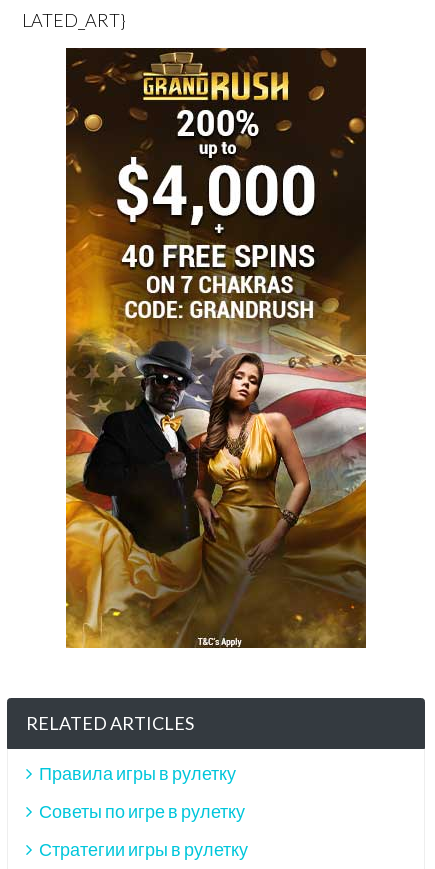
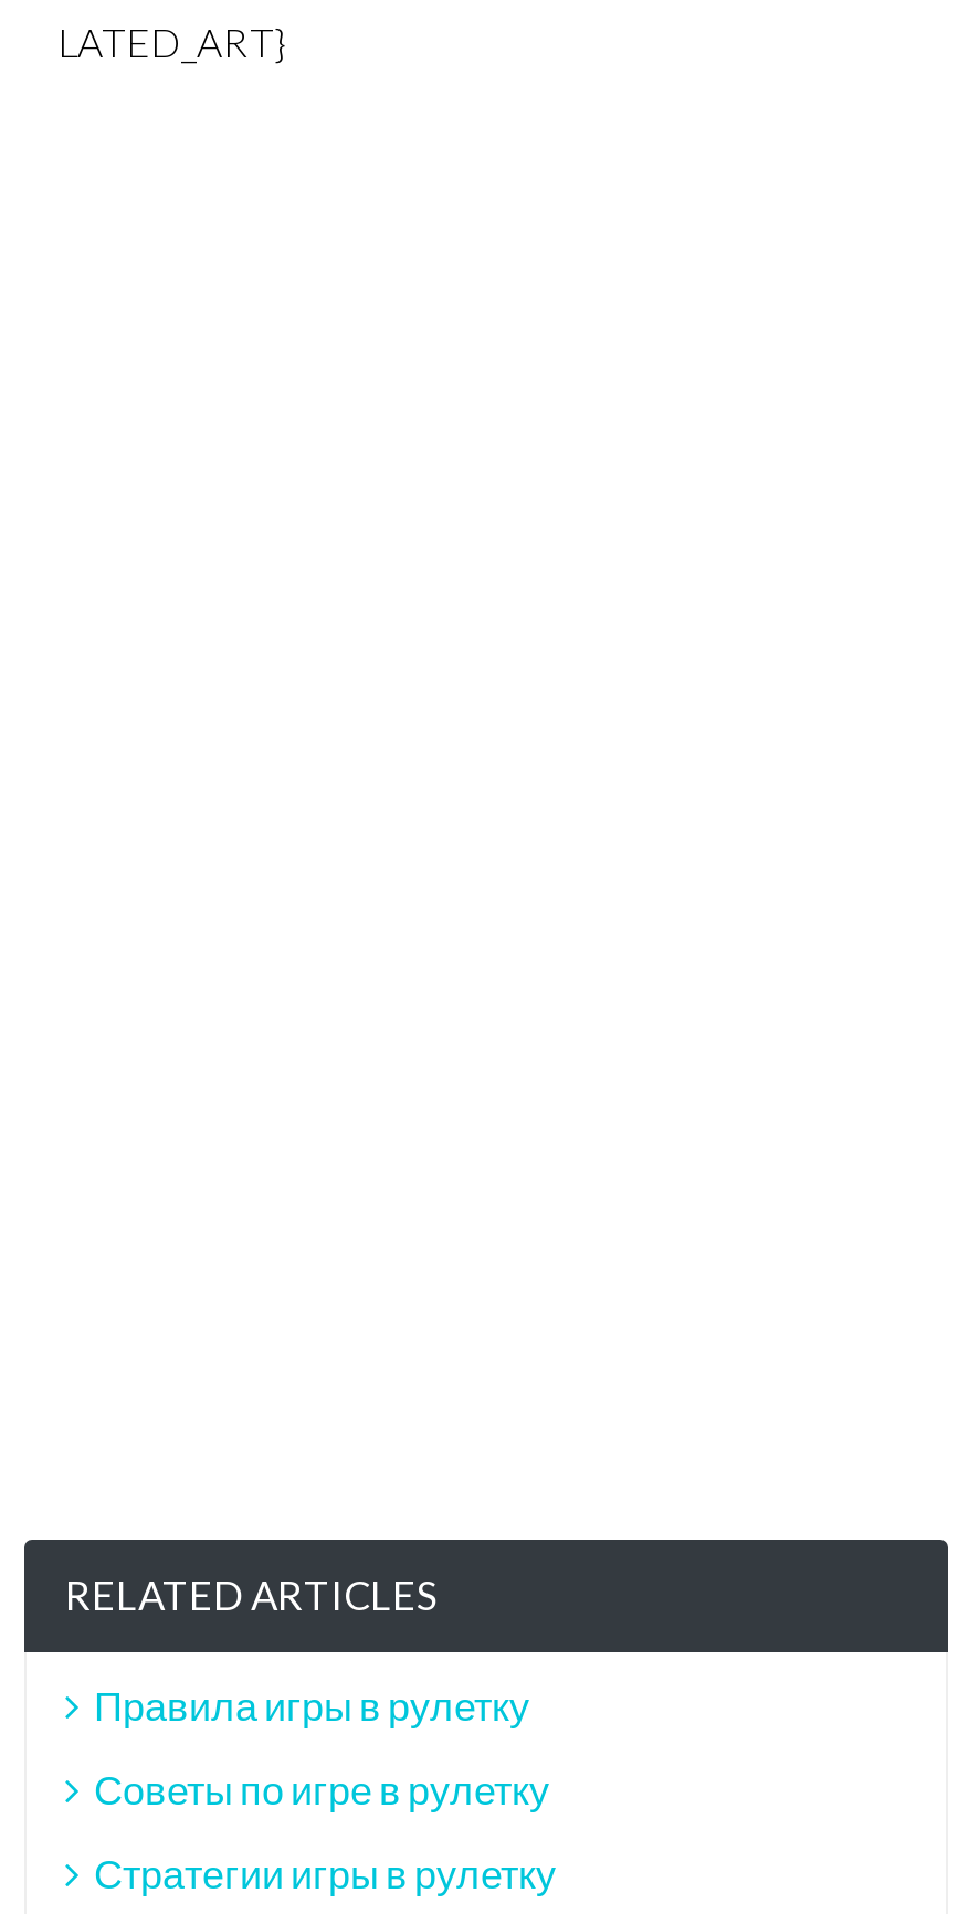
[65,47,367,649] [image] -> none

